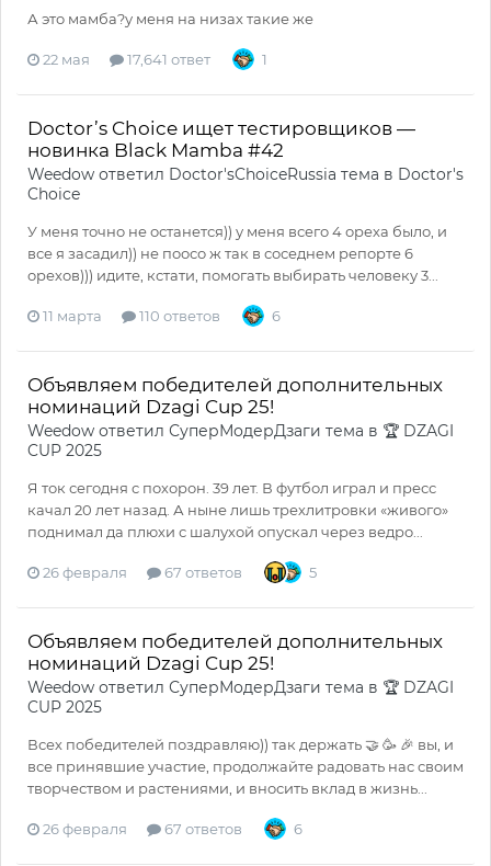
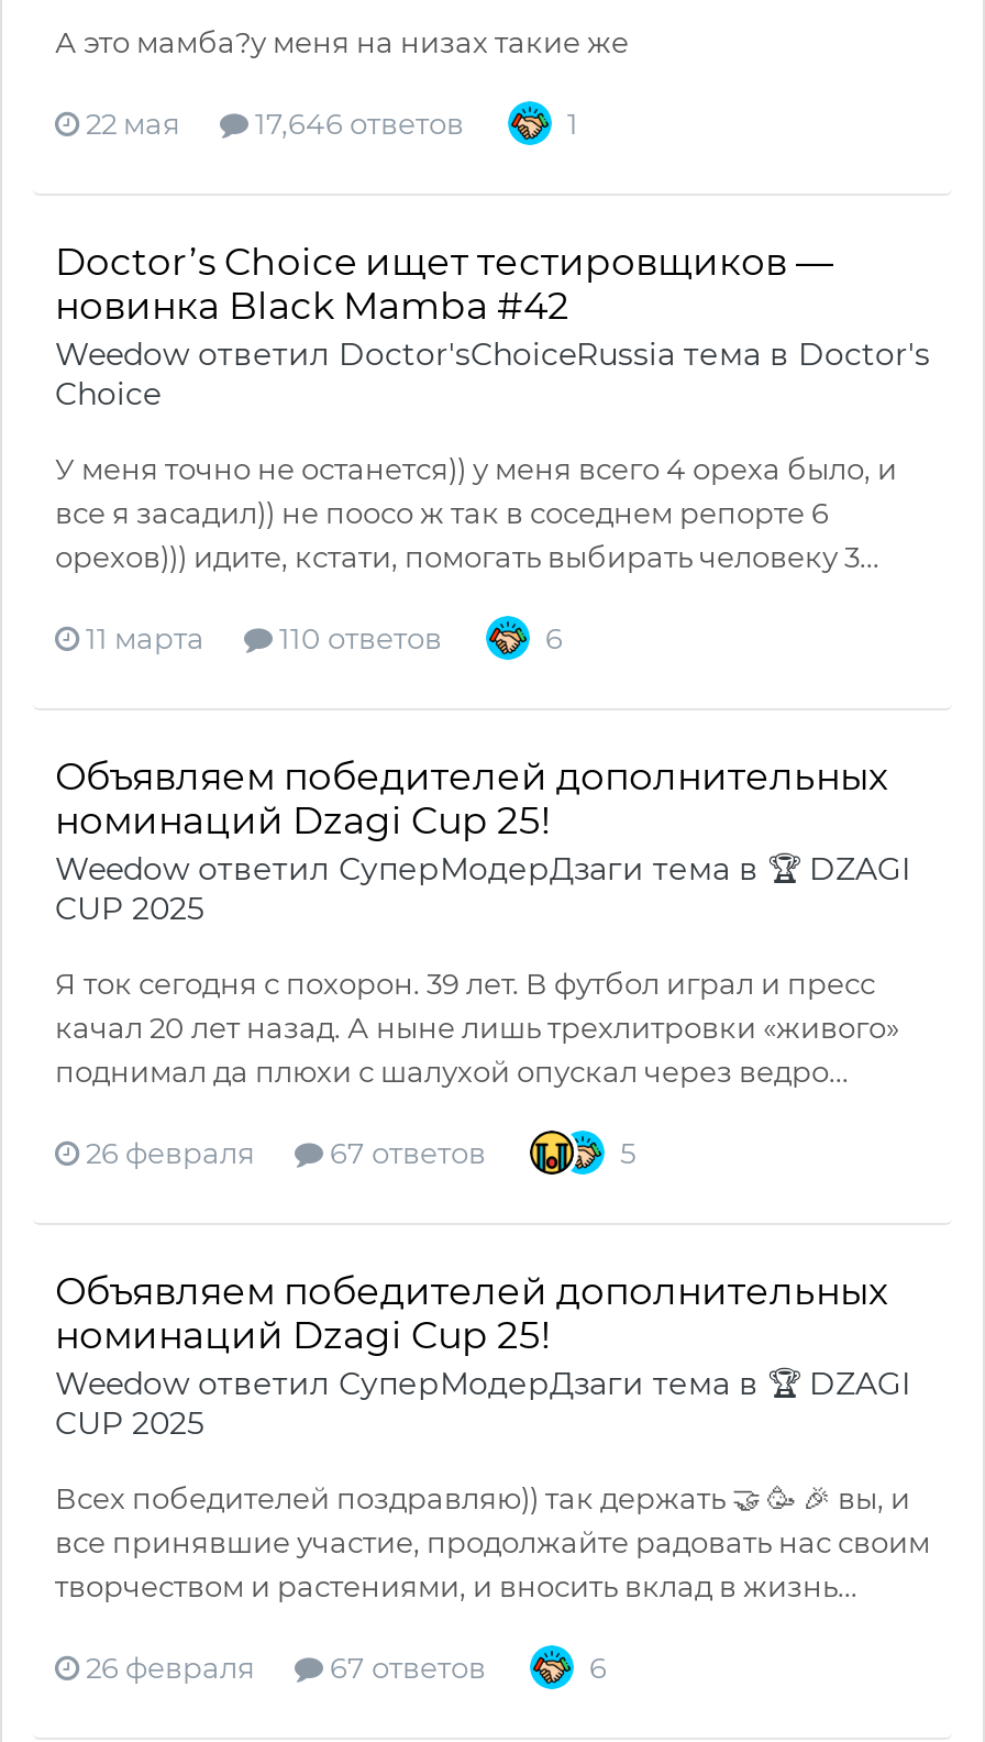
[43,50,210,68] 22 мая 17,641 ответ -> [86,106,464,141] 22 мая 17,646 ответов

